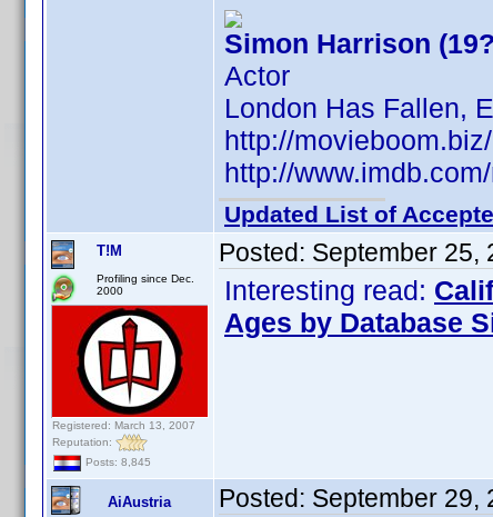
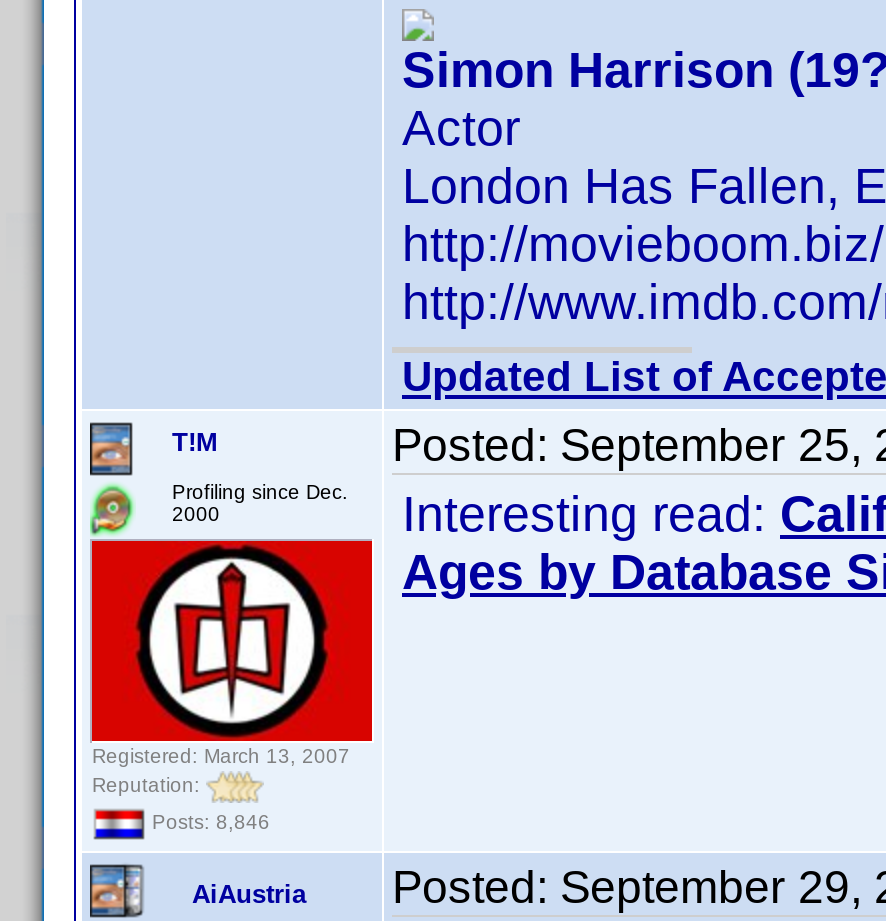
[82,456,151,468] Posts: 8,845 -> [146,811,270,833] Posts: 8,846

